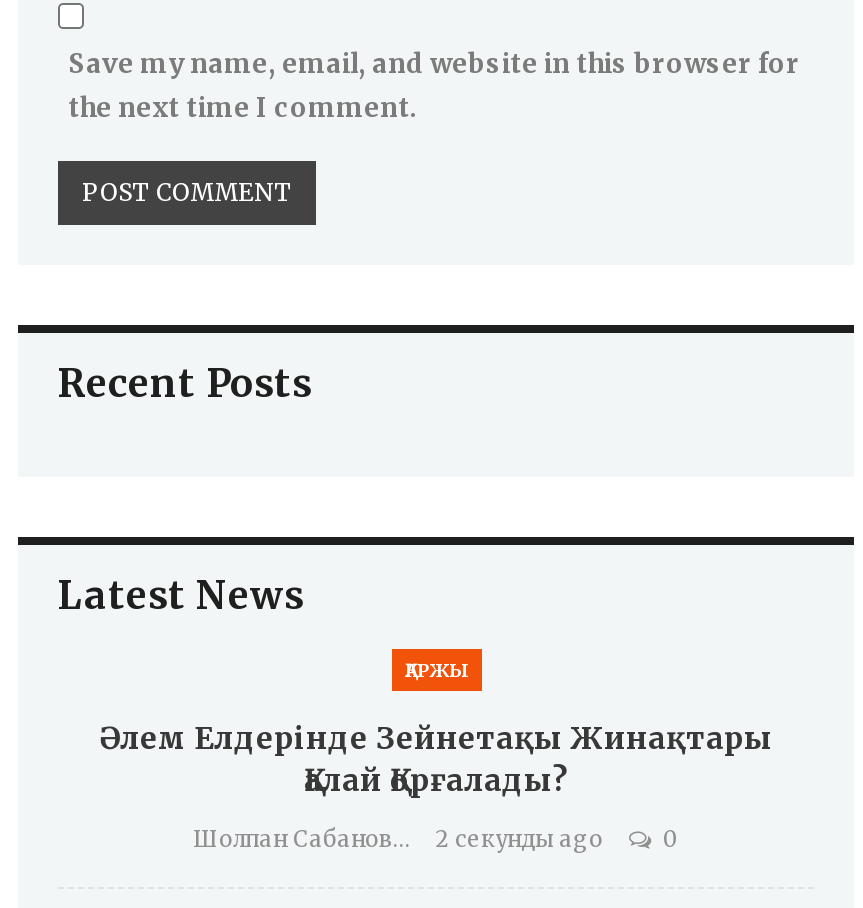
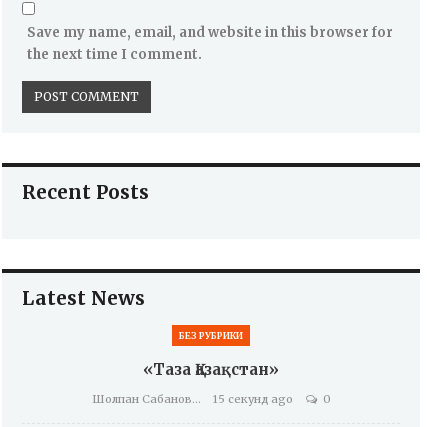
[405,660,467,682] ҚАРЖЫ -> [179,330,243,341] БЕЗ РУБРИКИ
[100,720,772,800] Әлем Елдерінде Зейнетақы Жинақтары | Қалай Қорғалады? -> [143,360,279,379] «Таза Қазақстан»
[435,826,603,854] 2 секунды ago -> [212,392,292,406] 15 секунд ago

